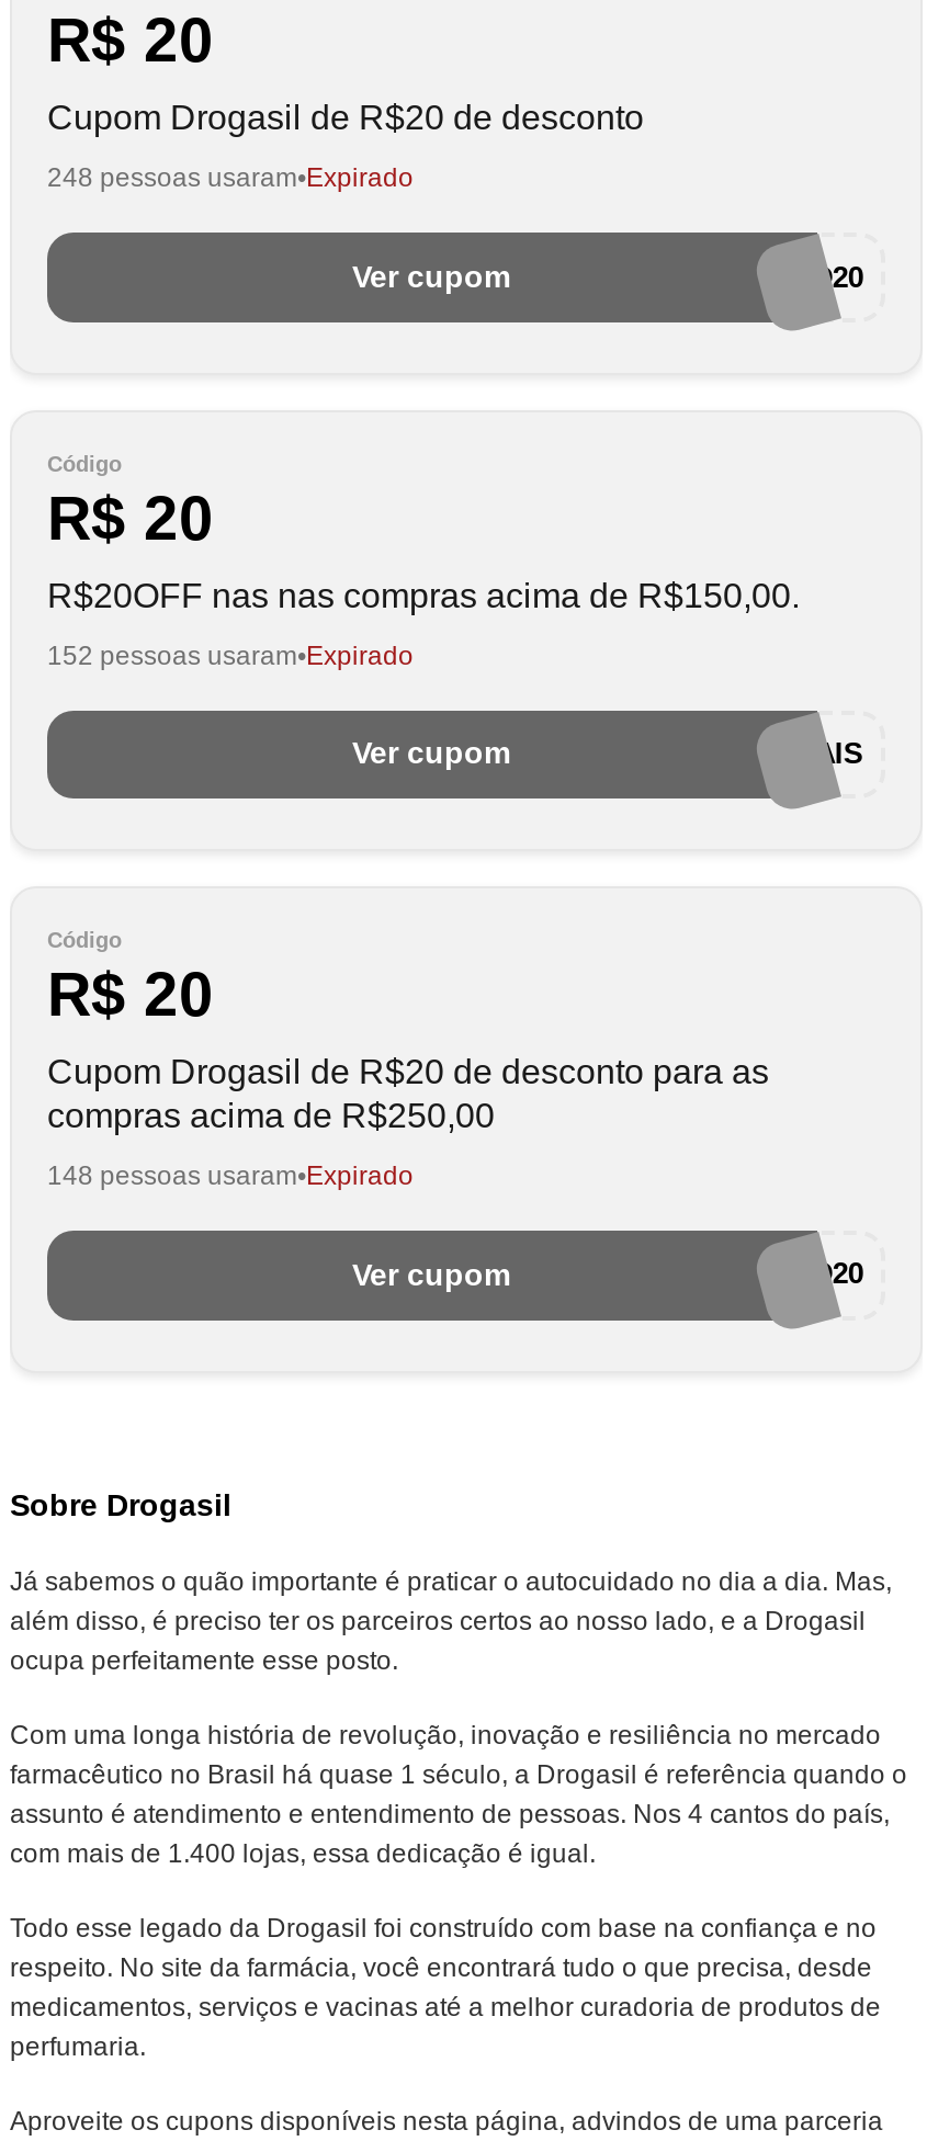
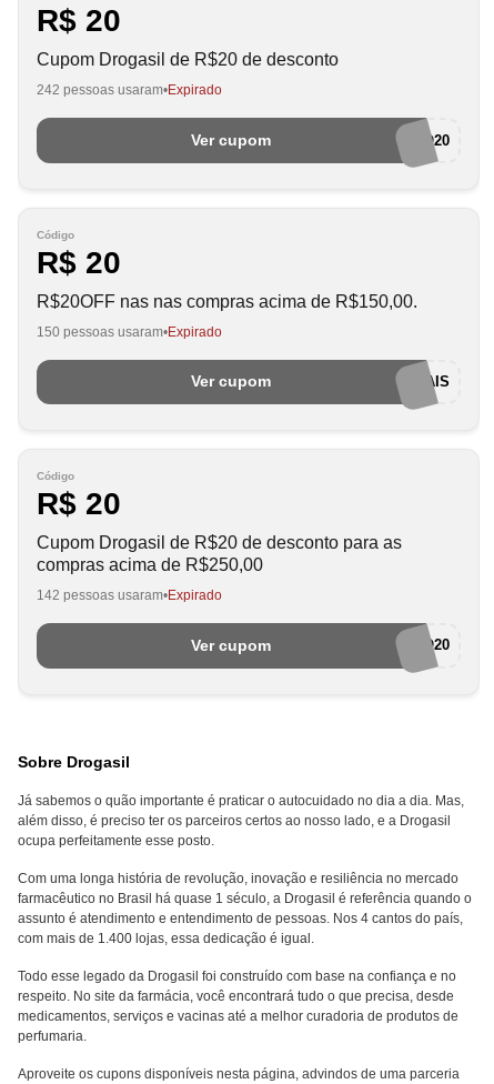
[47,163,414,194] 248 pessoas usaram Expirado -> [37,83,222,98] 242 pessoas usaram Expirado
[47,640,414,671] 152 pessoas usaram Expirado -> [37,324,222,340] 150 pessoas usaram Expirado
[47,1161,414,1191] 148 pessoas usaram Expirado -> [37,588,222,603] 142 pessoas usaram Expirado

